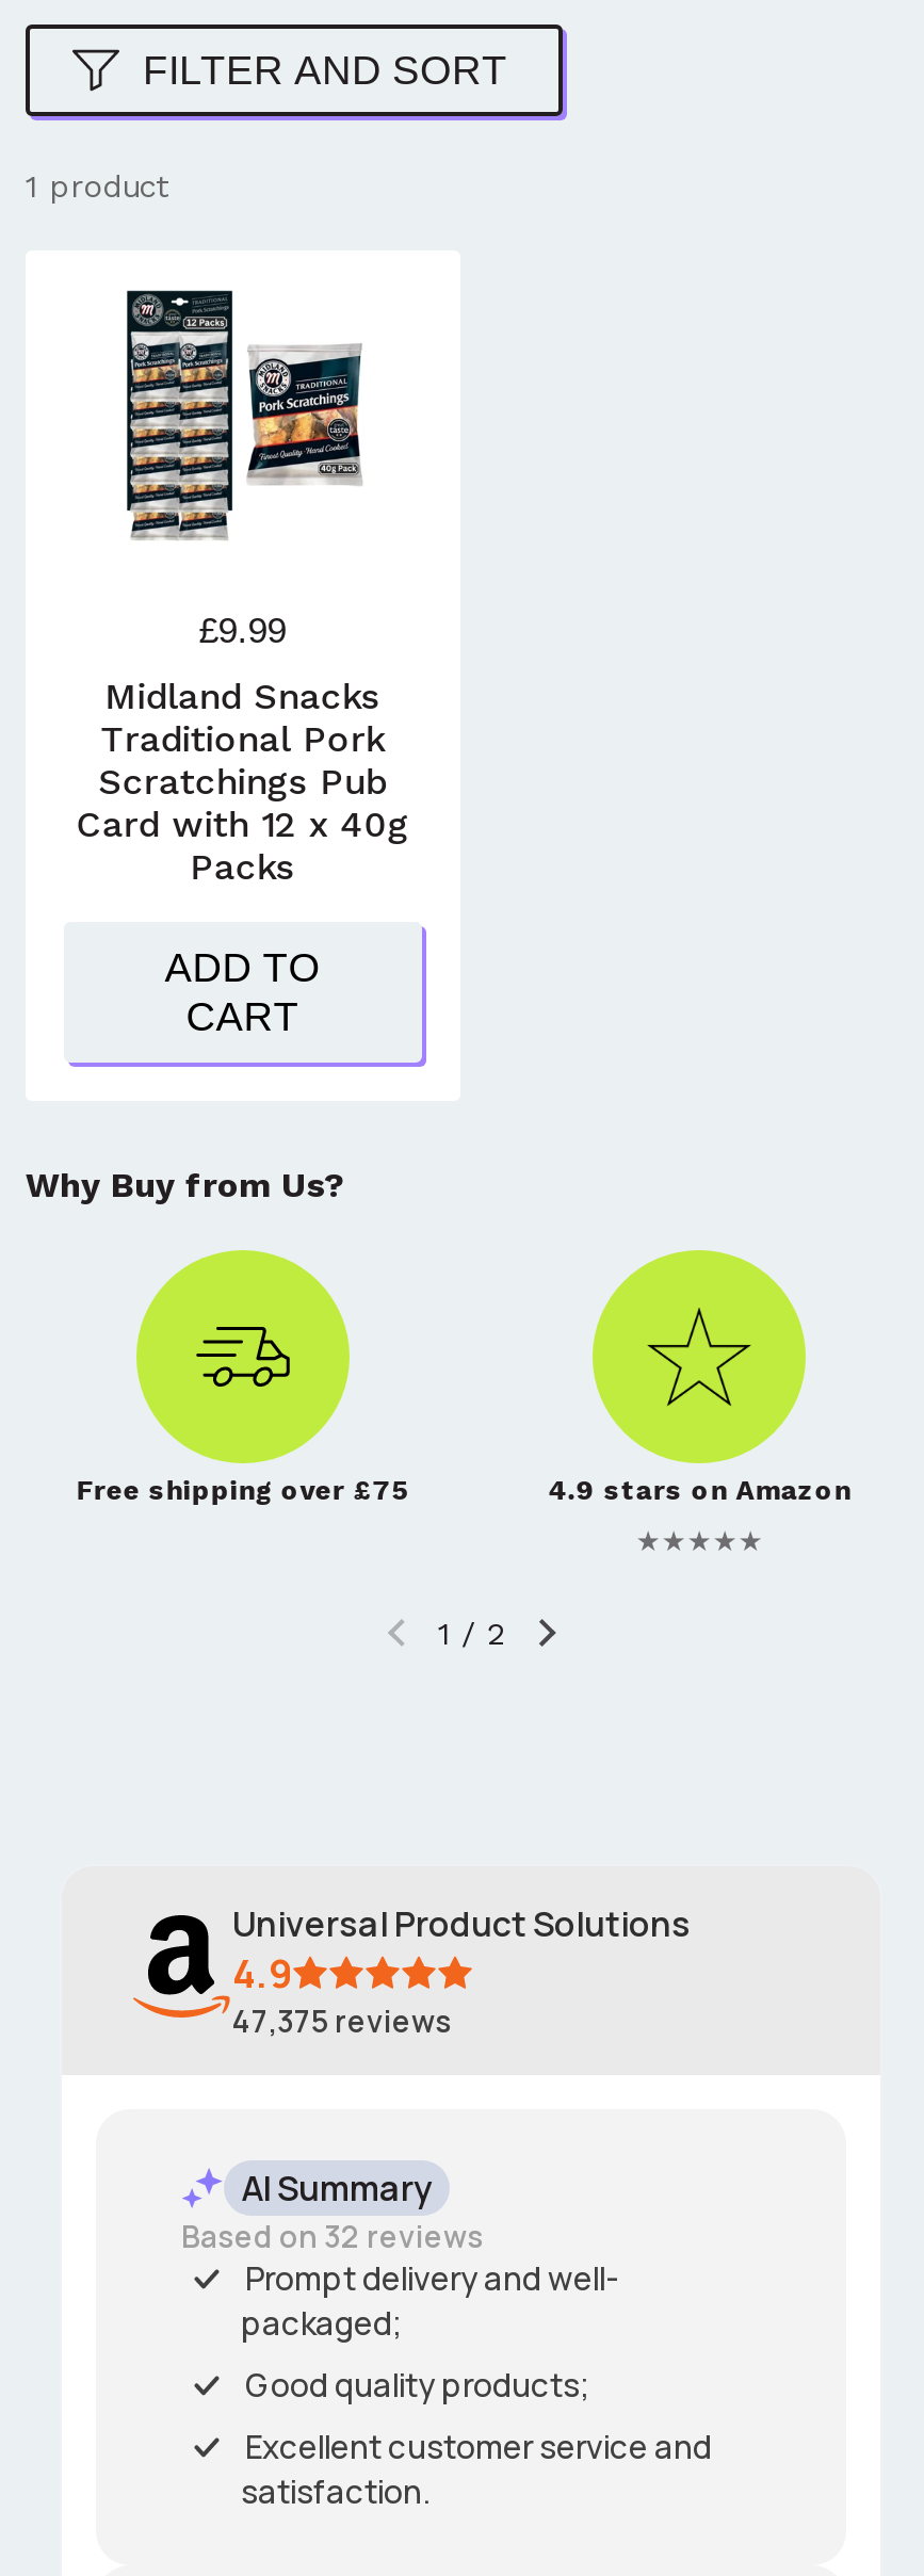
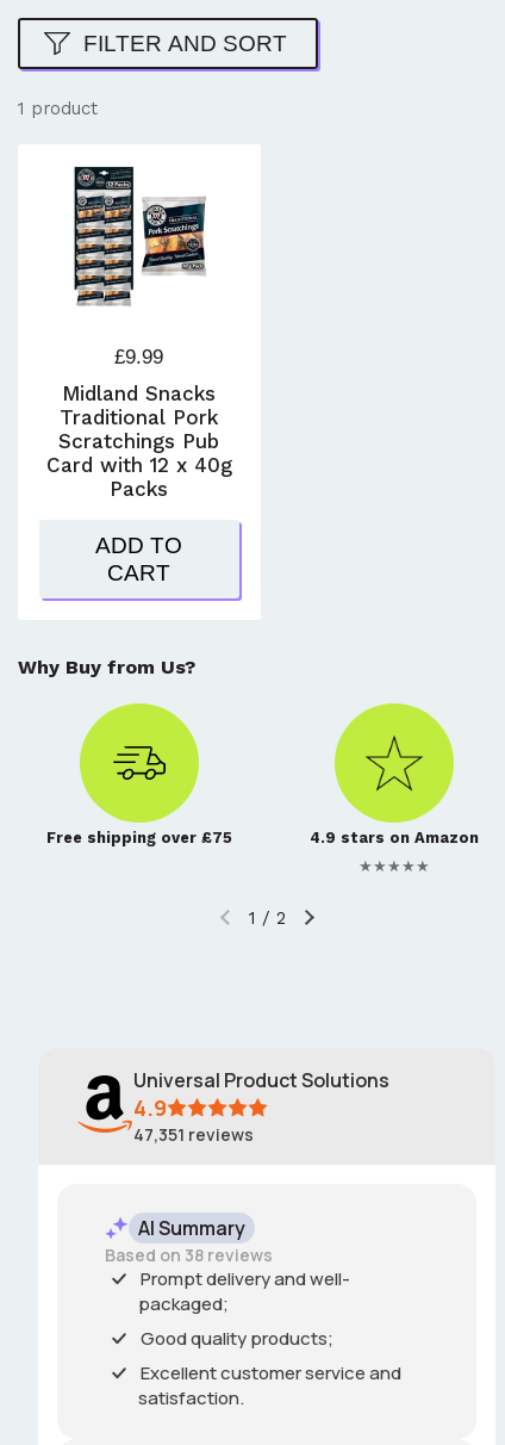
[232,2000,452,2041] 47,375 reviews -> [133,1123,254,1146] 47,351 reviews
[181,2216,484,2256] Based on 32 reviews -> [105,1244,273,1266] Based on 38 reviews

